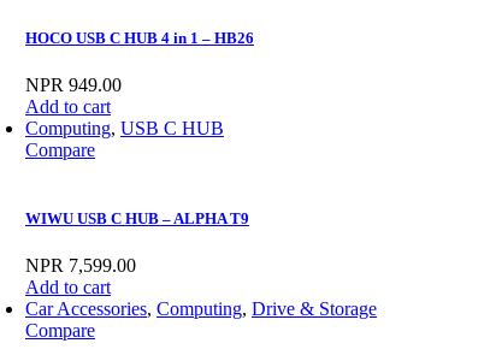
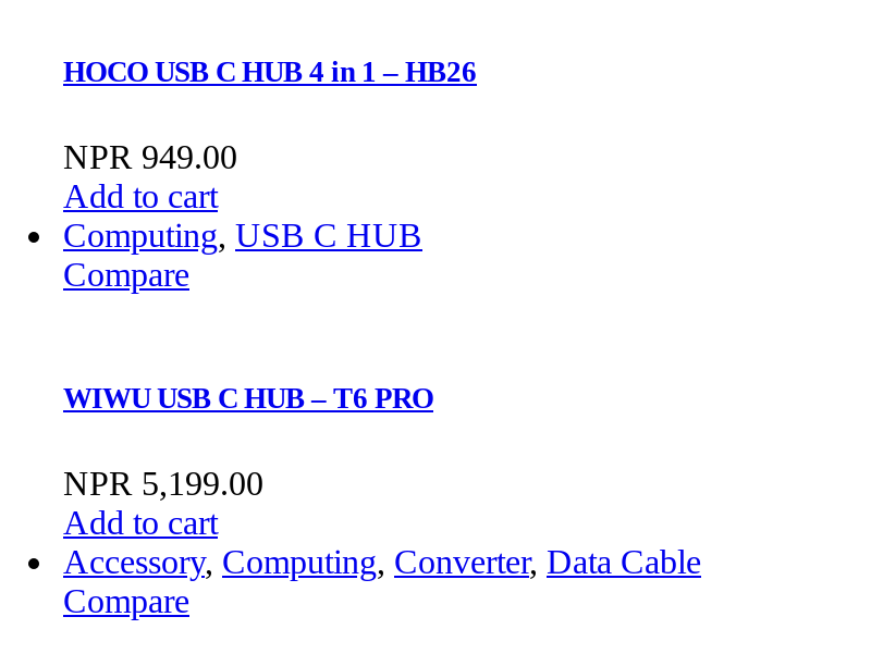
[25,209,249,227] WIWU USB C HUB – ALPHA T9 -> [63,383,433,415] WIWU USB C HUB – T6 PRO
[25,255,136,276] NPR 7,599.00 -> [63,466,263,503] NPR 5,199.00
[25,299,377,319] Car Accessories, Computing, Drive & Storage -> [63,544,701,581] Accessory, Computing, Converter, Data Cable

